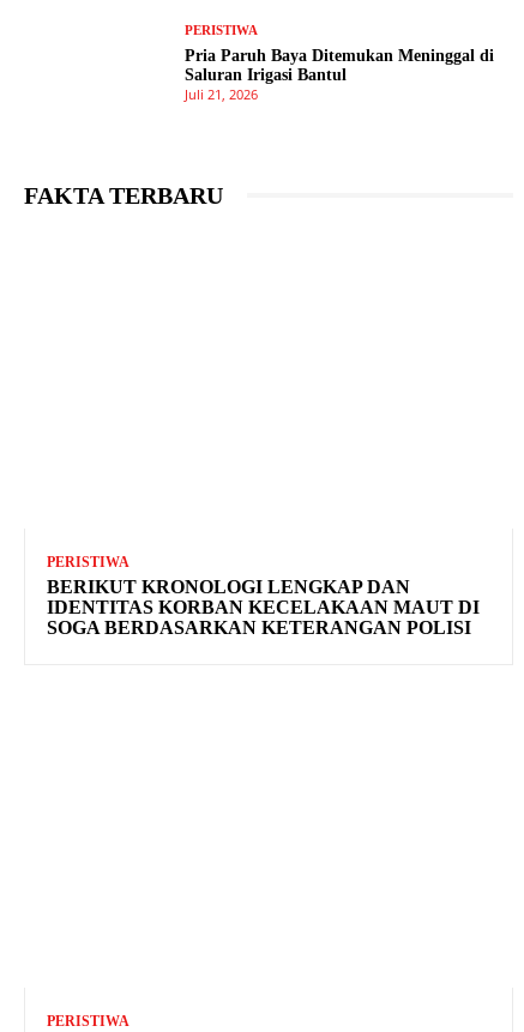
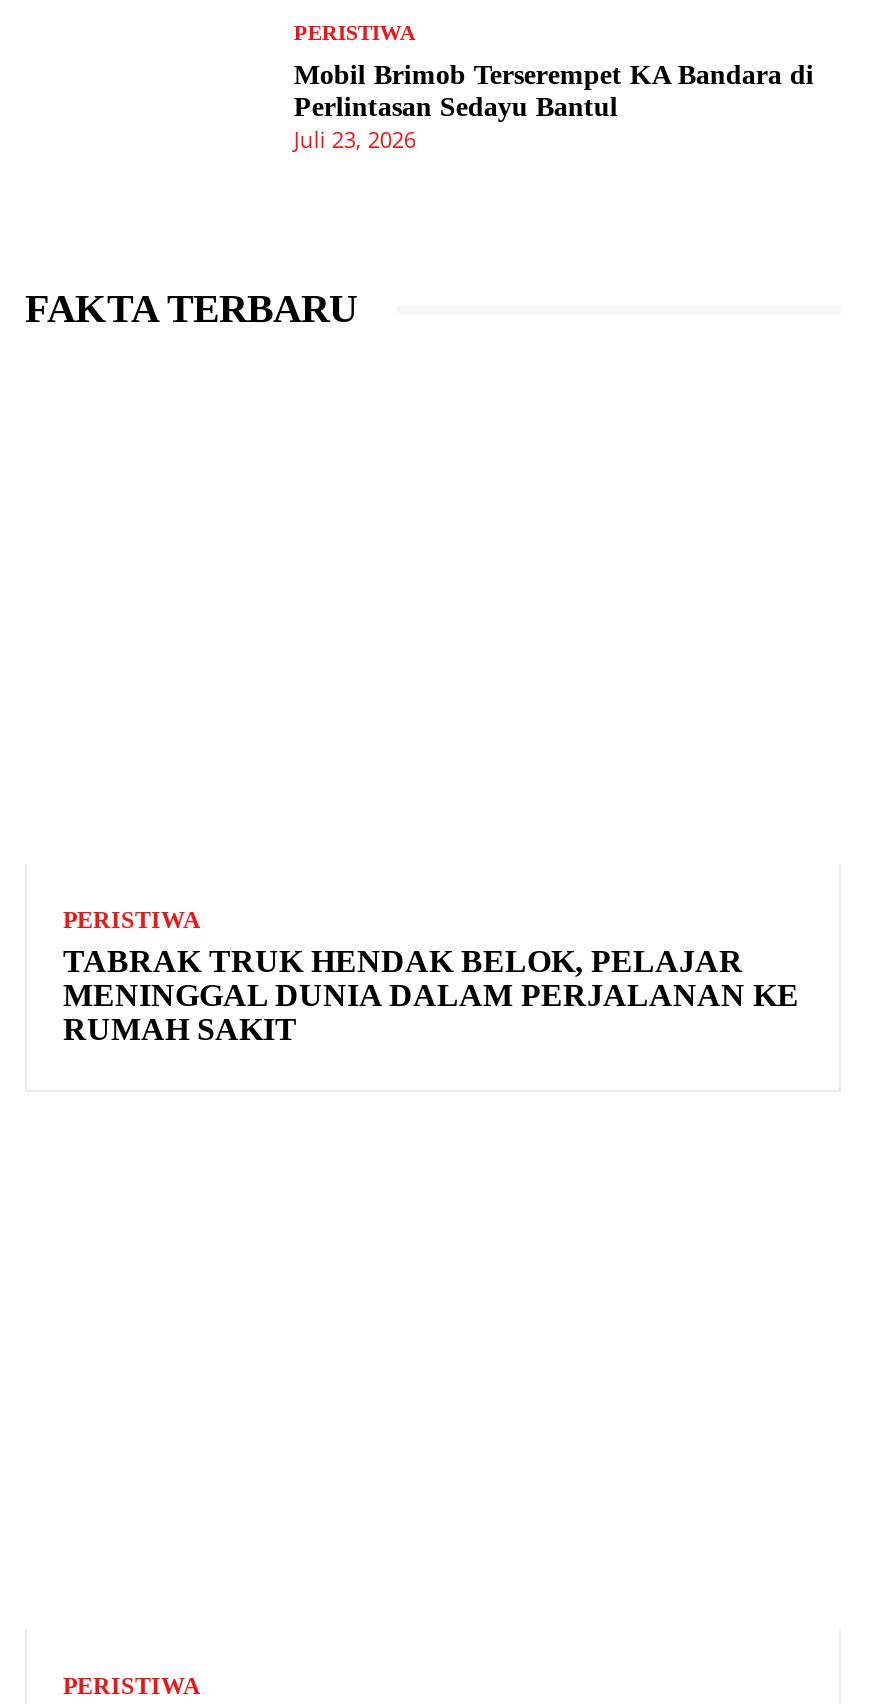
[185,47,495,65] Pria Paruh Baya Ditemukan Meninggal di -> [294,60,814,90] Mobil Brimob Terserempet KA Bandara di
[185,66,347,84] Saluran Irigasi Bantul -> [294,92,618,122] Perlintasan Sedayu Bantul
[185,85,258,103] Juli 21, 2026 -> [294,124,416,154] Juli 23, 2026
[47,576,480,637] BERIKUT KRONOLOGI LENGKAP DAN | IDENTITAS KORBAN KECELAKAAN MAUT DI | SOGA BERDASARKAN KETERANGAN POLISI -> [63,943,799,1045] TABRAK TRUK HENDAK BELOK, PELAJAR | MENINGGAL DUNIA DALAM PERJALANAN KE | RUMAH SAKIT

